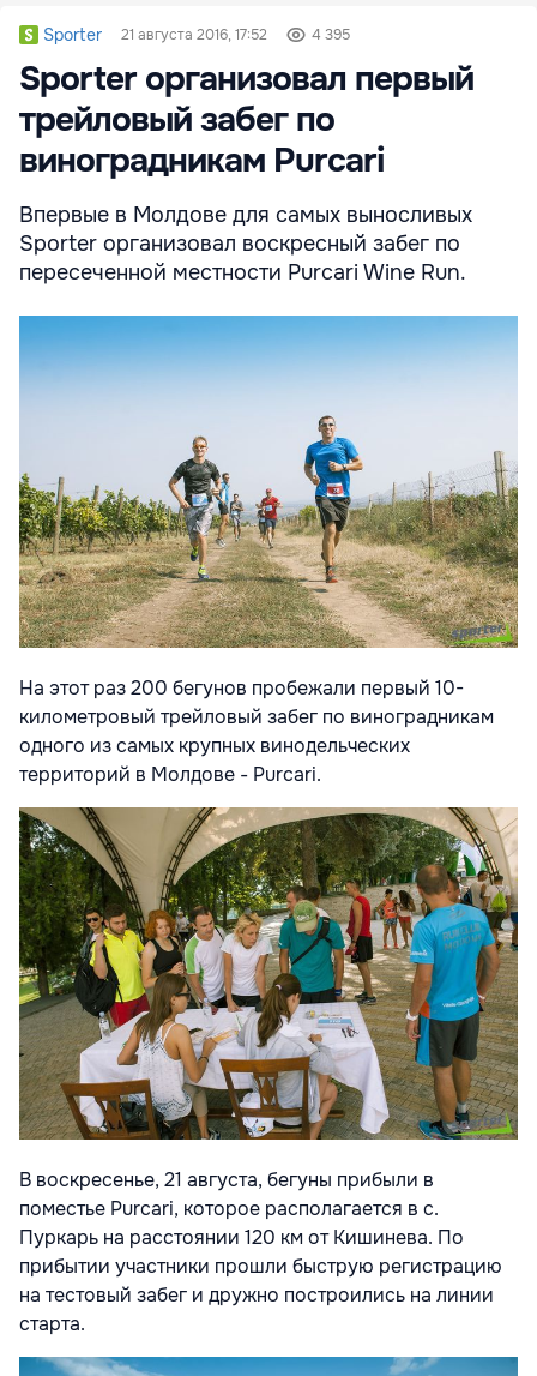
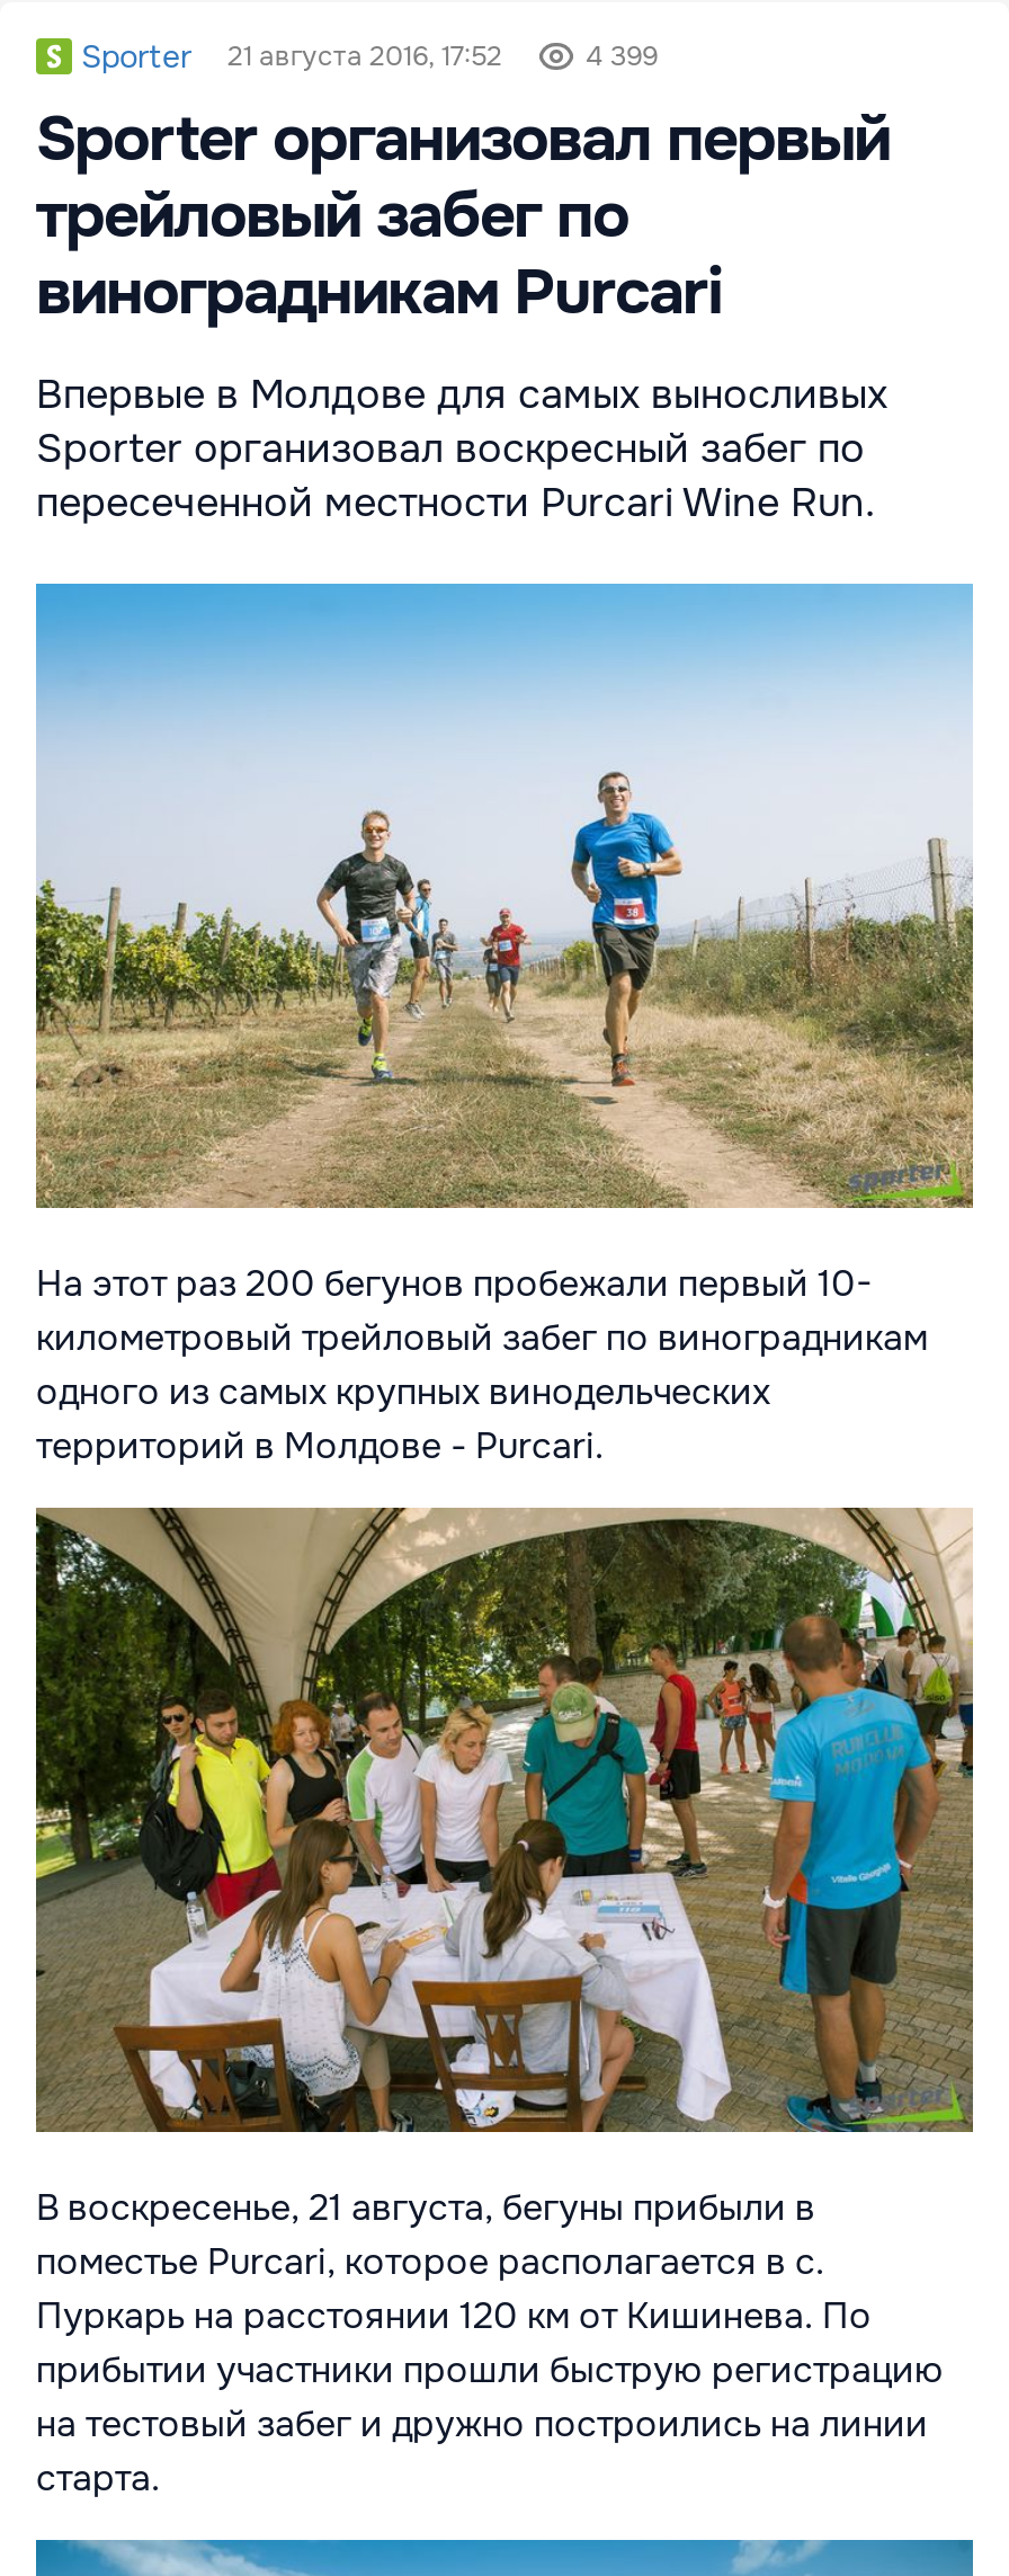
[312,25,350,44] 4 395 -> [586,38,658,74] 4 399

